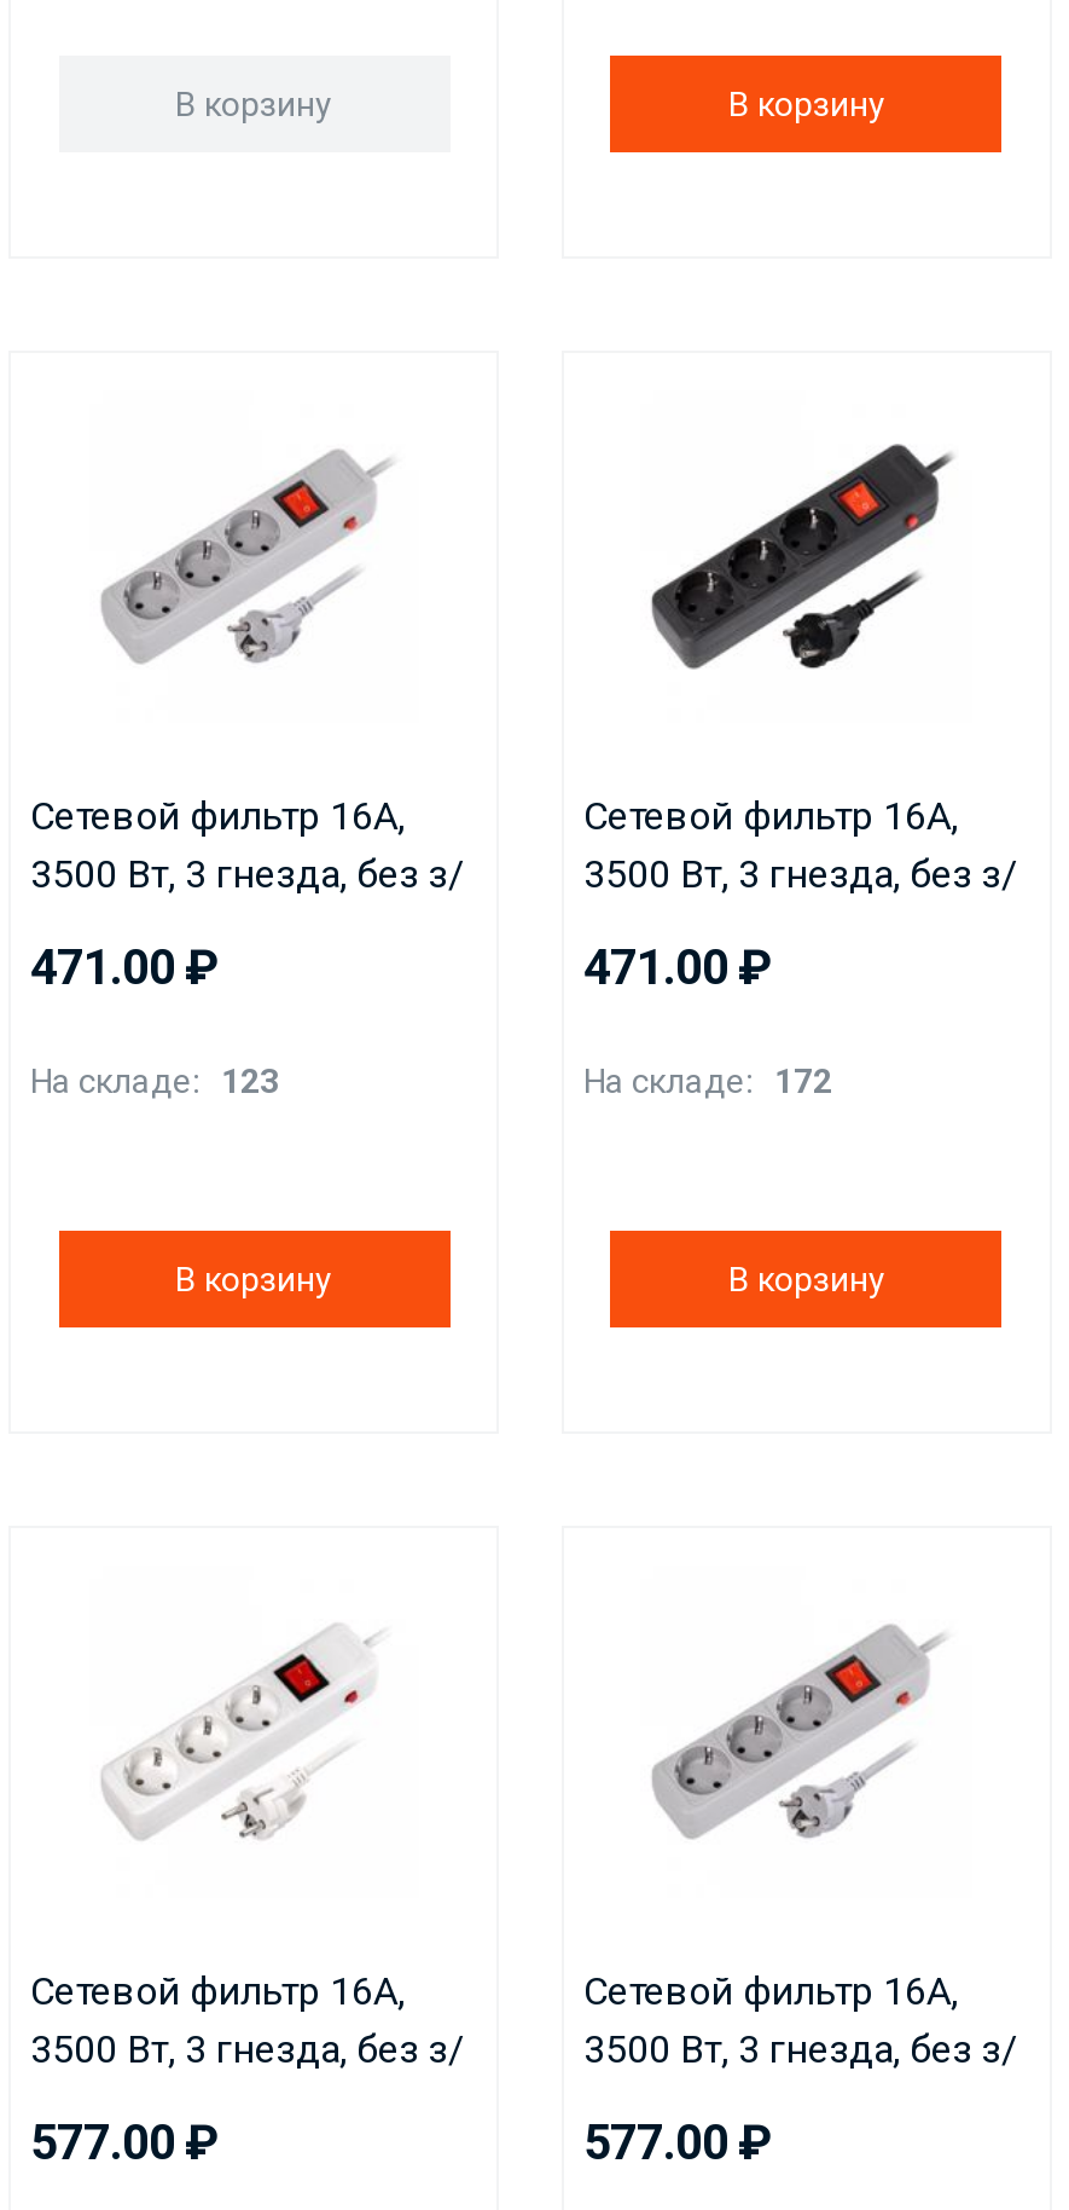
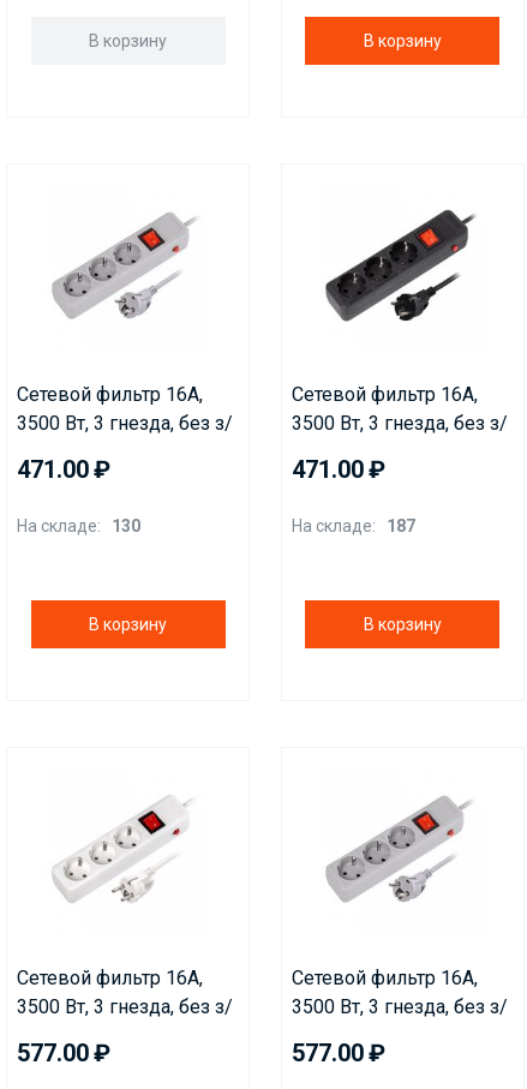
[30,1062,279,1101] На складе: 123 -> [17,517,140,536] На складе: 130
[583,1062,832,1101] На складе: 172 -> [292,517,415,536] На складе: 187

